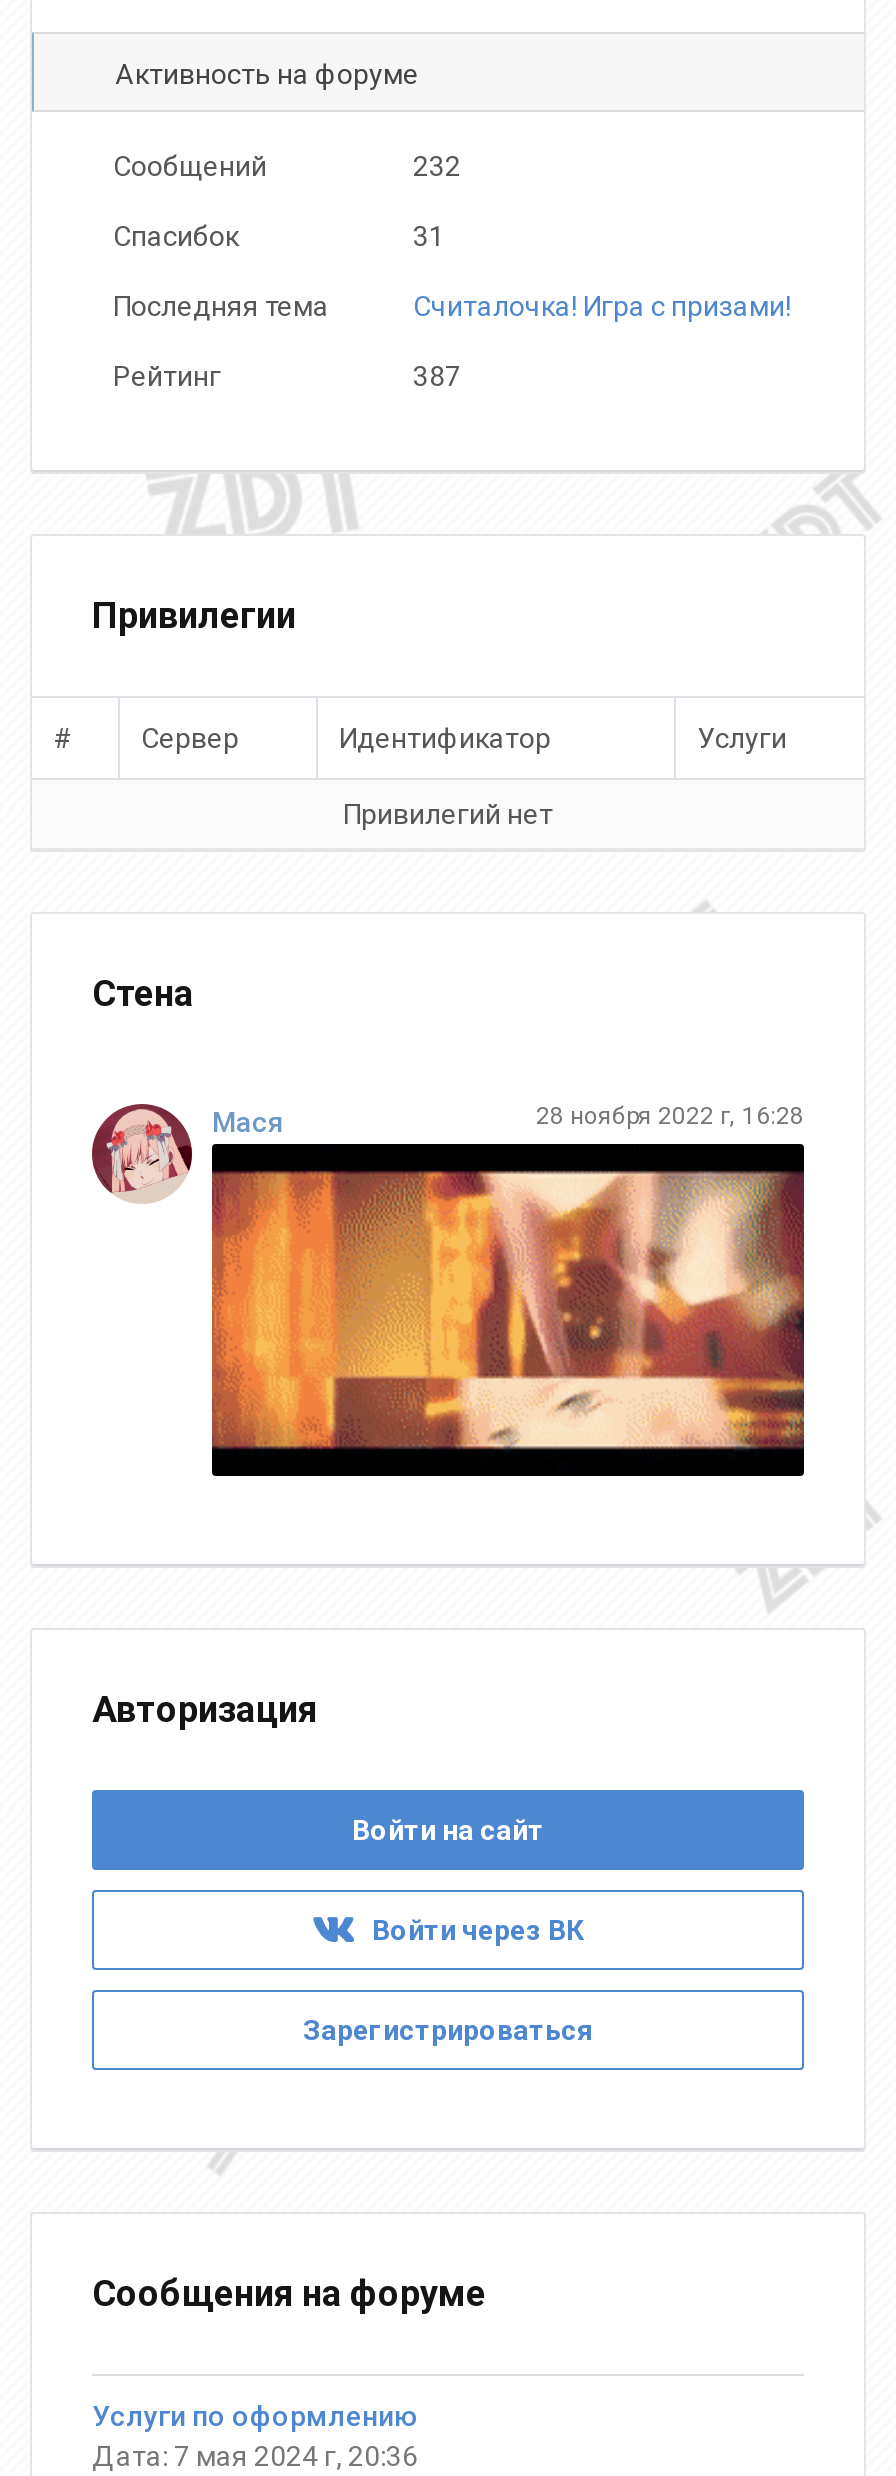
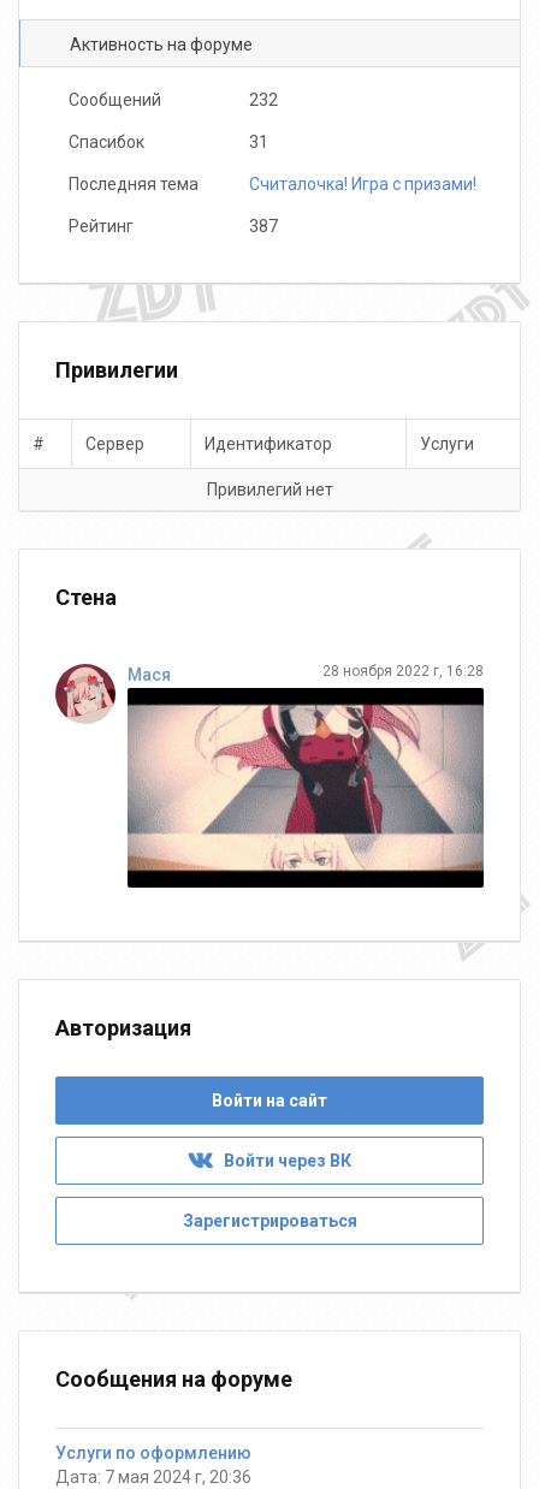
[210,1170,804,1448] [image] -> [128,704,484,871] [image]

